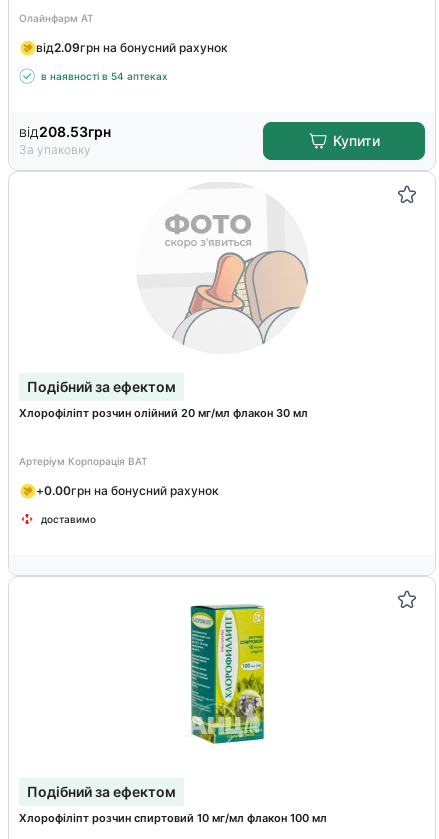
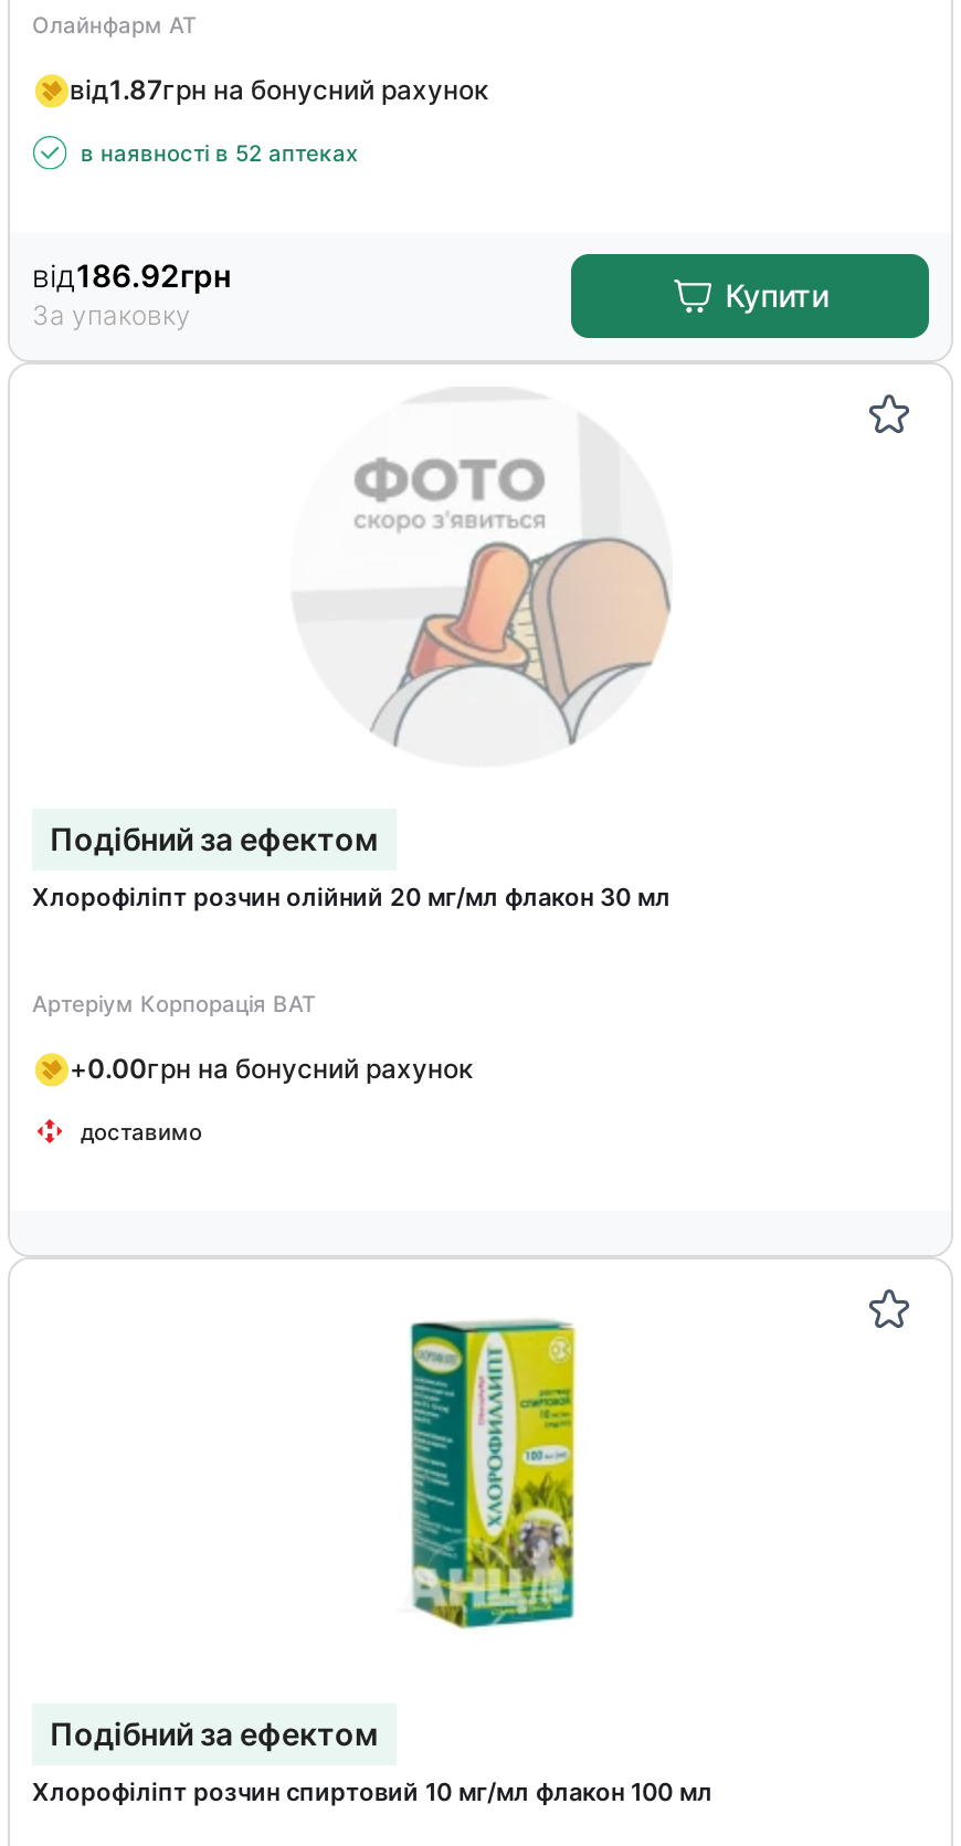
[36,39,228,54] від2.09грн на бонусний рахунок -> [70,72,489,105] від1.87грн на бонусний рахунок
[41,70,168,82] в наявності в 54 аптеках -> [81,139,359,166] в наявності в 52 аптеках
[19,123,111,140] від208.53грн -> [32,256,231,294] від186.92грн

